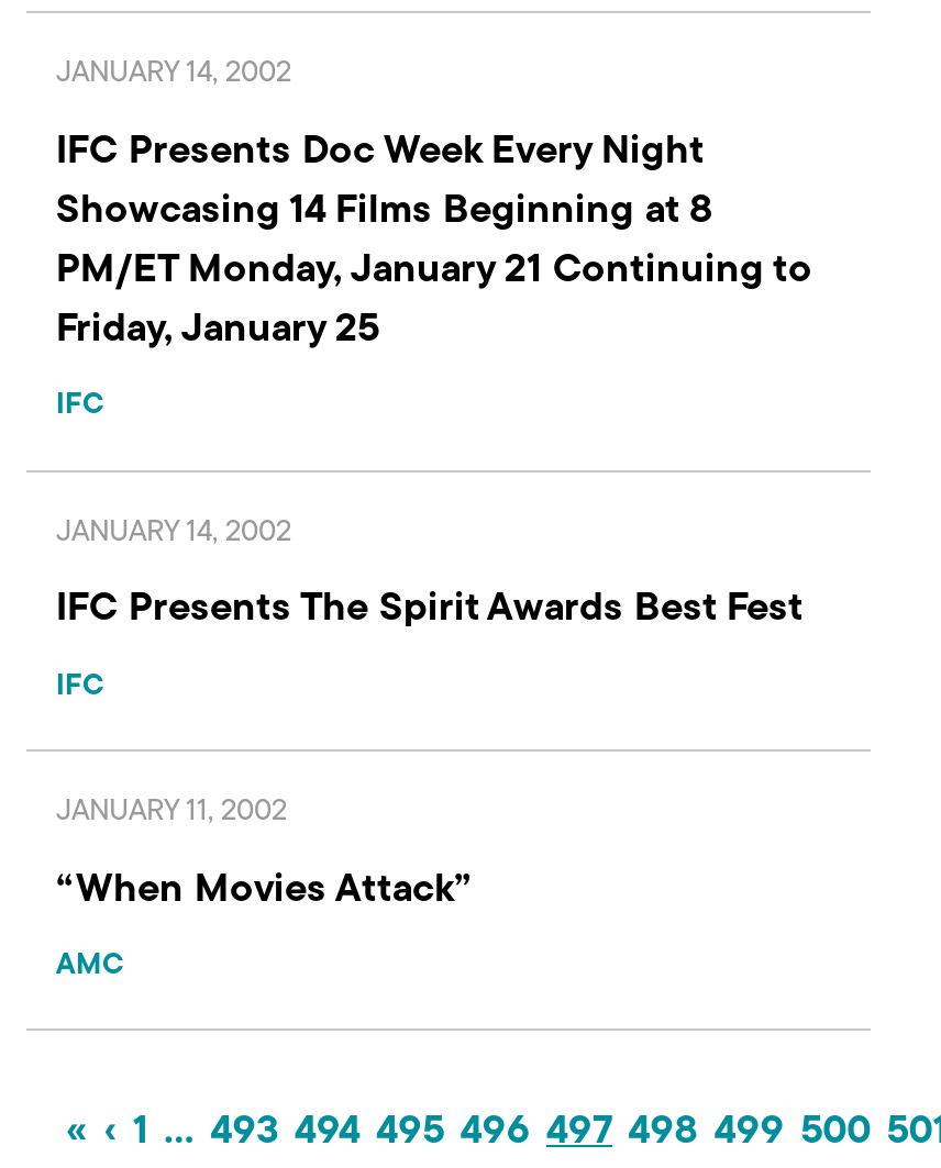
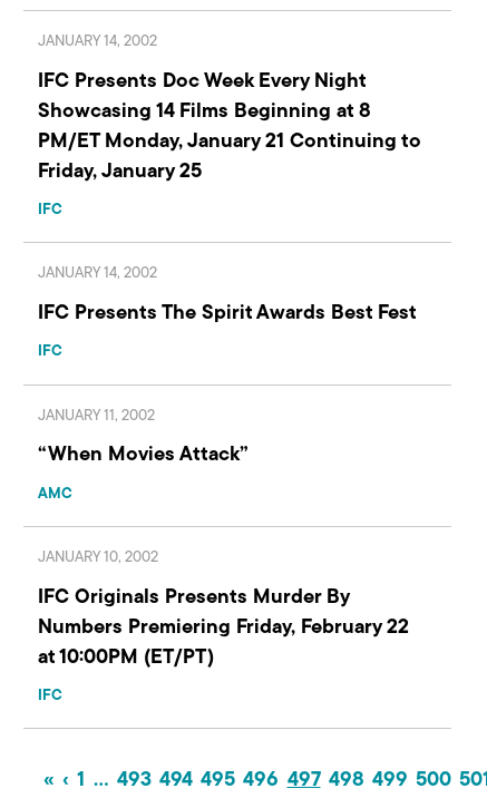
none -> [38,551,409,703] JANUARY 10, 2002 | IFC Originals Presents Murder By | Numbers Premiering Friday, February 22 | at 10:00PM (ET/PT) | IFC

